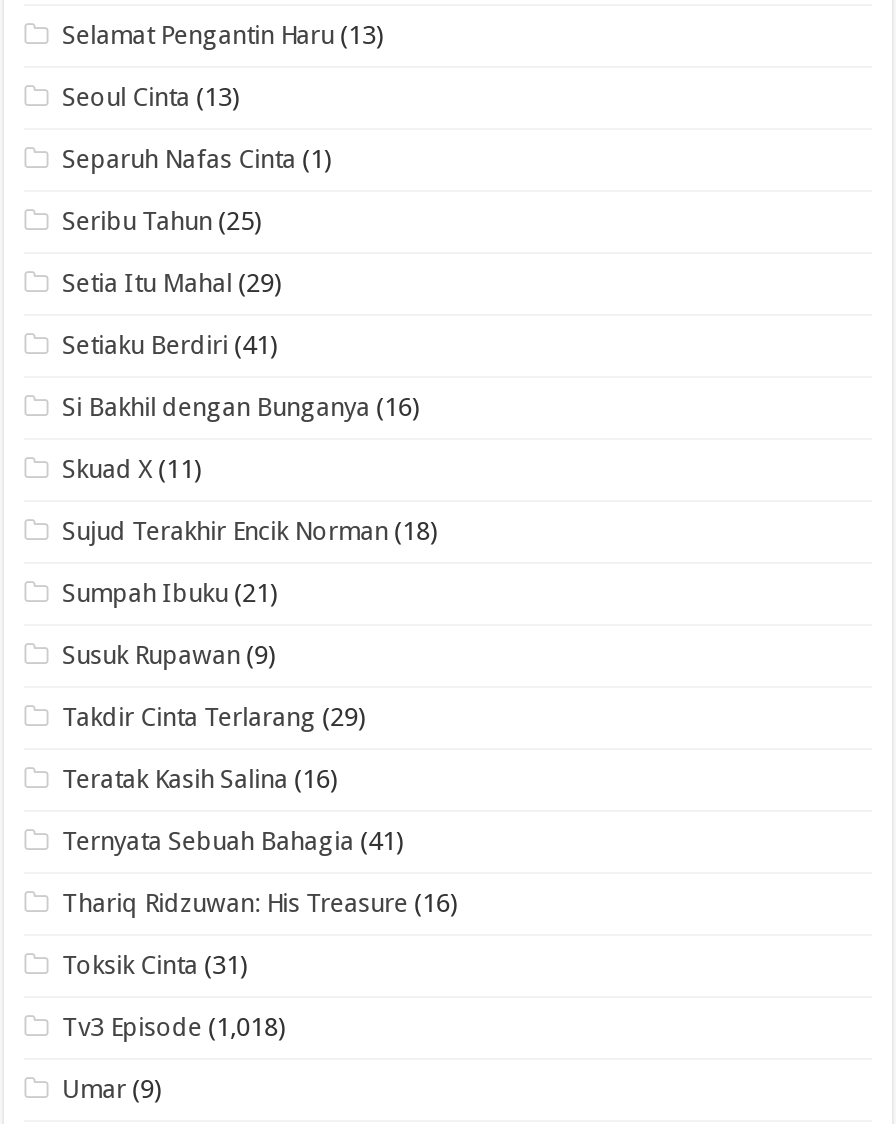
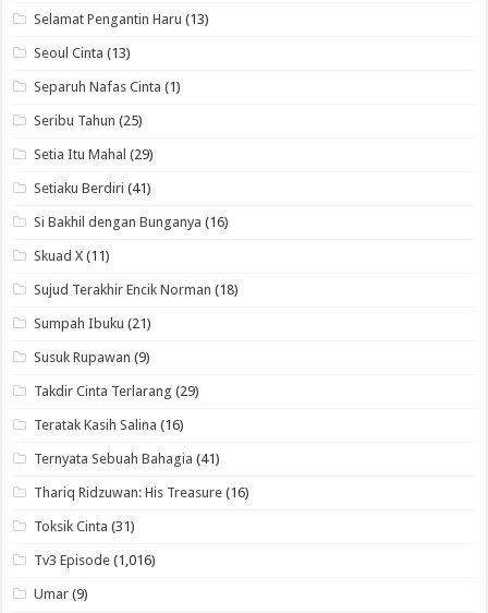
[62,1012,286,1042] Tv3 Episode (1,018) -> [34,552,156,568] Tv3 Episode (1,016)

